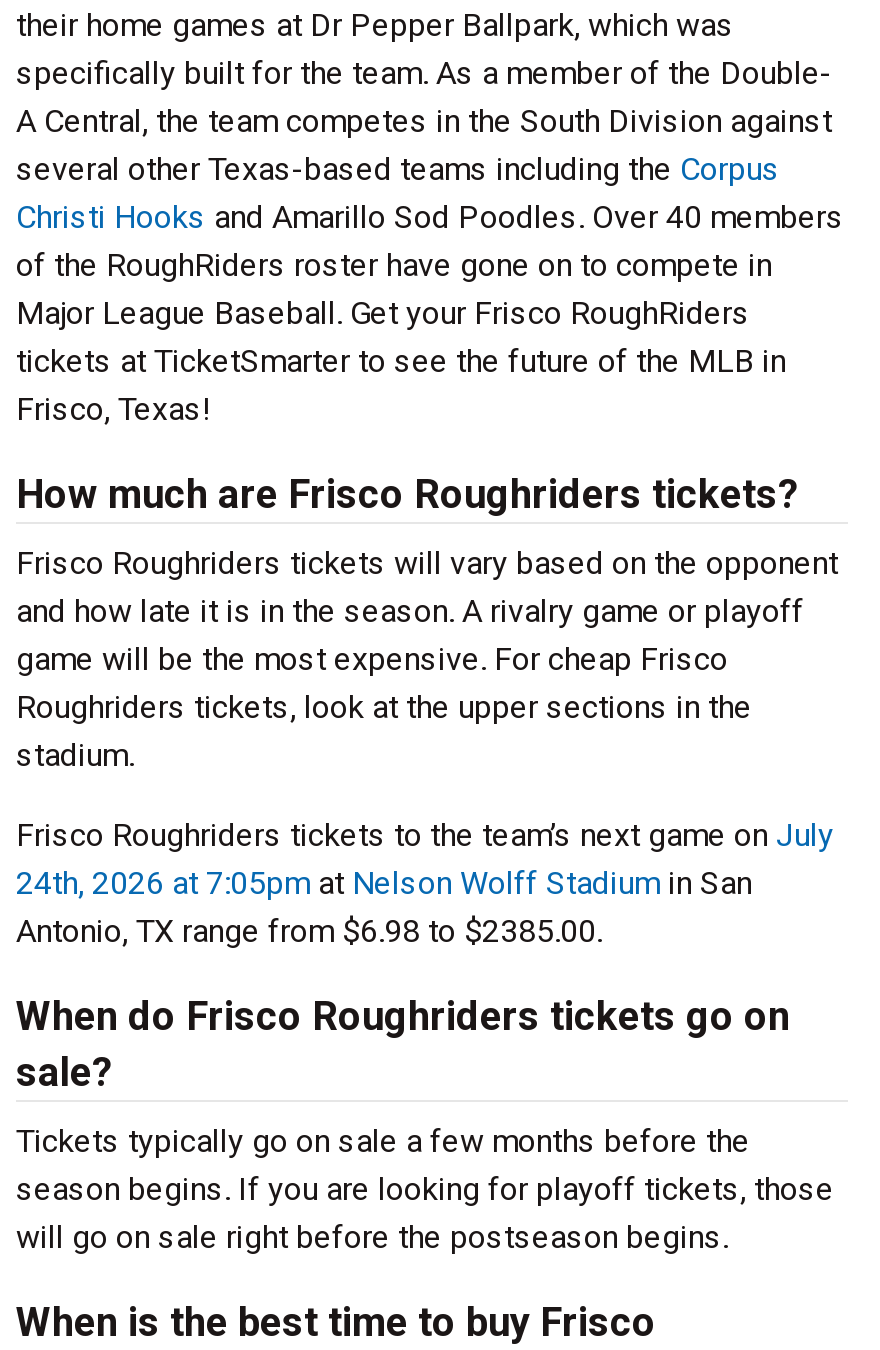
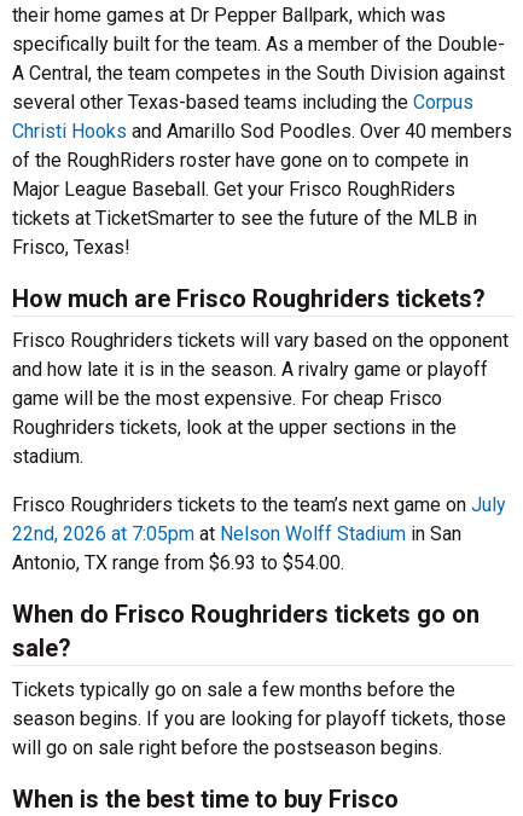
[16,864,752,902] 24th, 2026 at 7:05pm at Nelson Wolff Stadium in San -> [12,522,461,545] 22nd, 2026 at 7:05pm at Nelson Wolff Stadium in San
[16,912,602,950] Antonio, TX range from $6.98 to $2385.00. -> [12,551,344,574] Antonio, TX range from $6.93 to $54.00.

